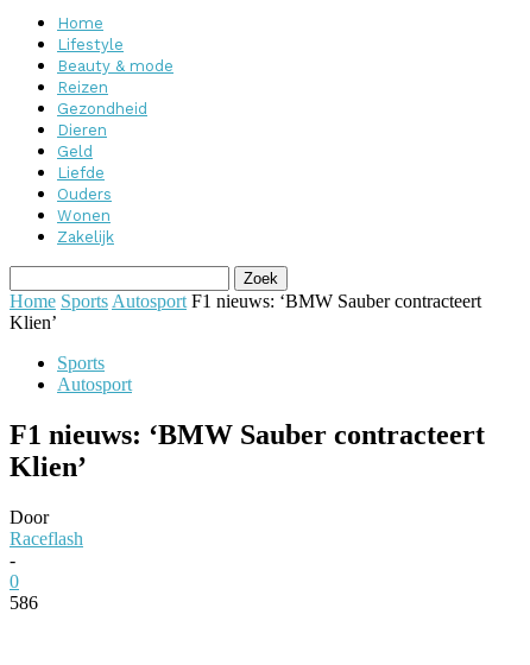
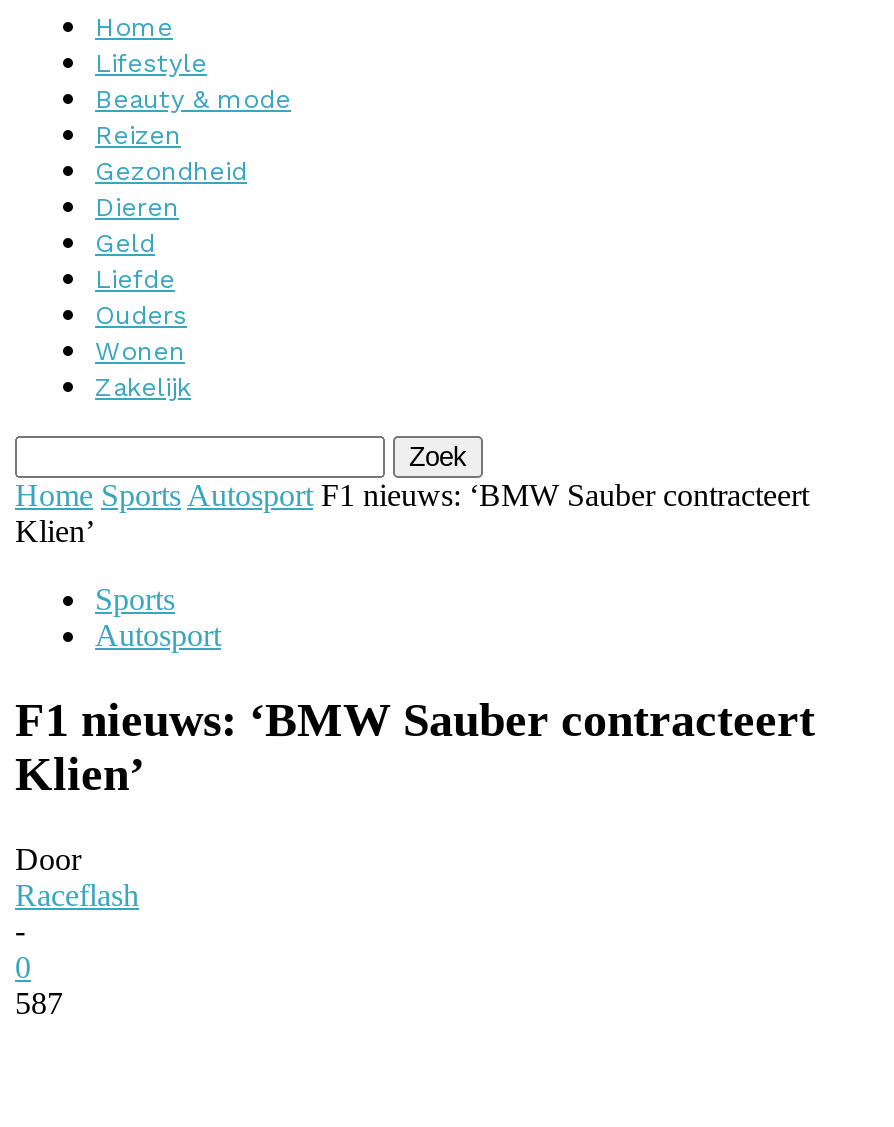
[10,592,38,613] 586 -> [15,986,63,1020] 587

